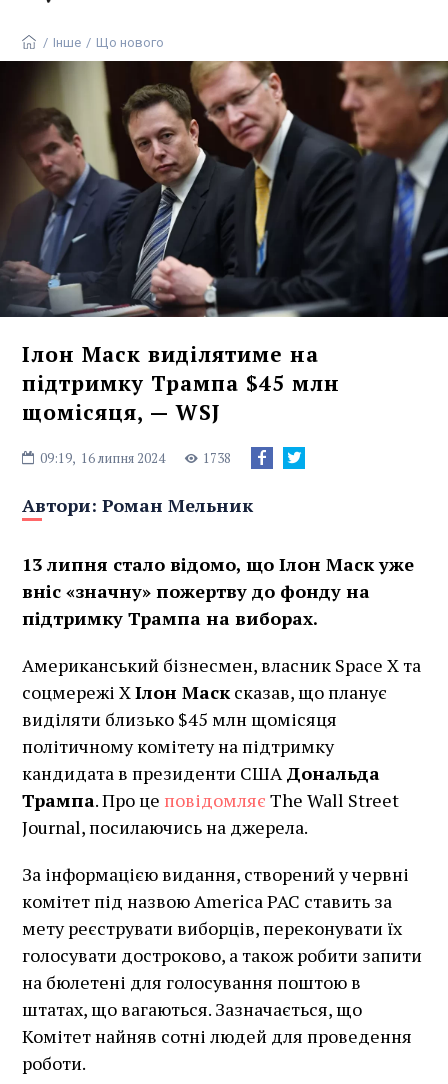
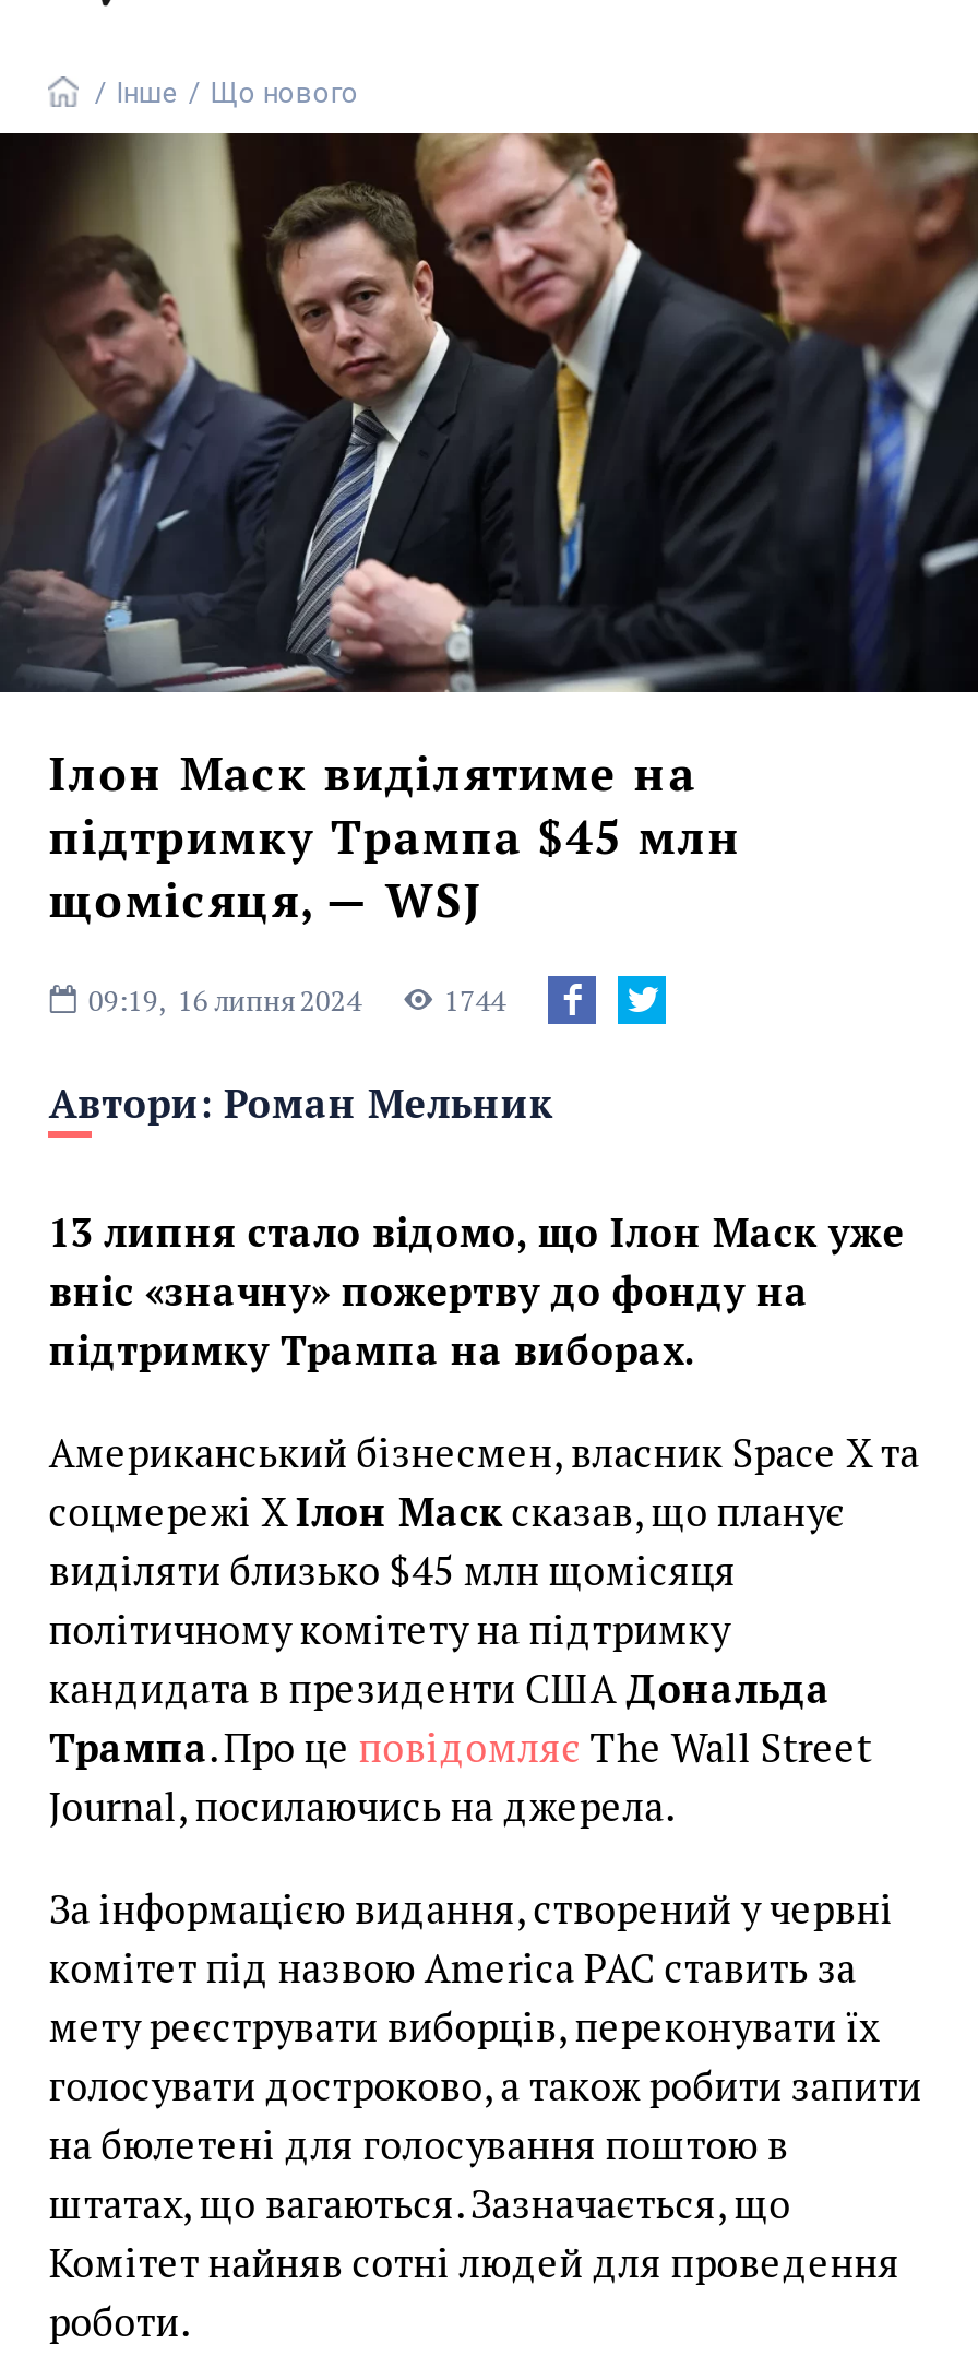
[203,448,231,466] 1738 -> [444,979,505,1019] 1744

